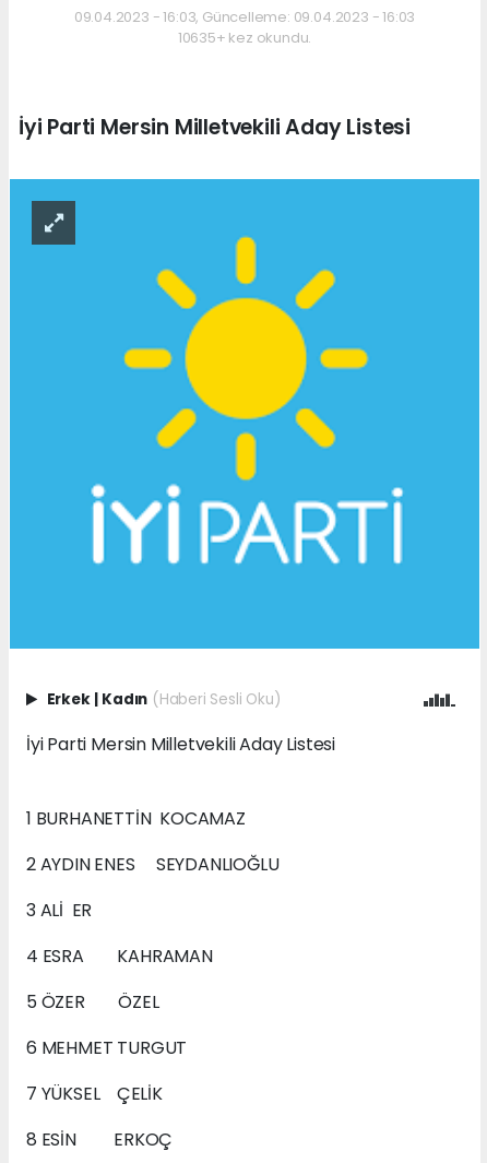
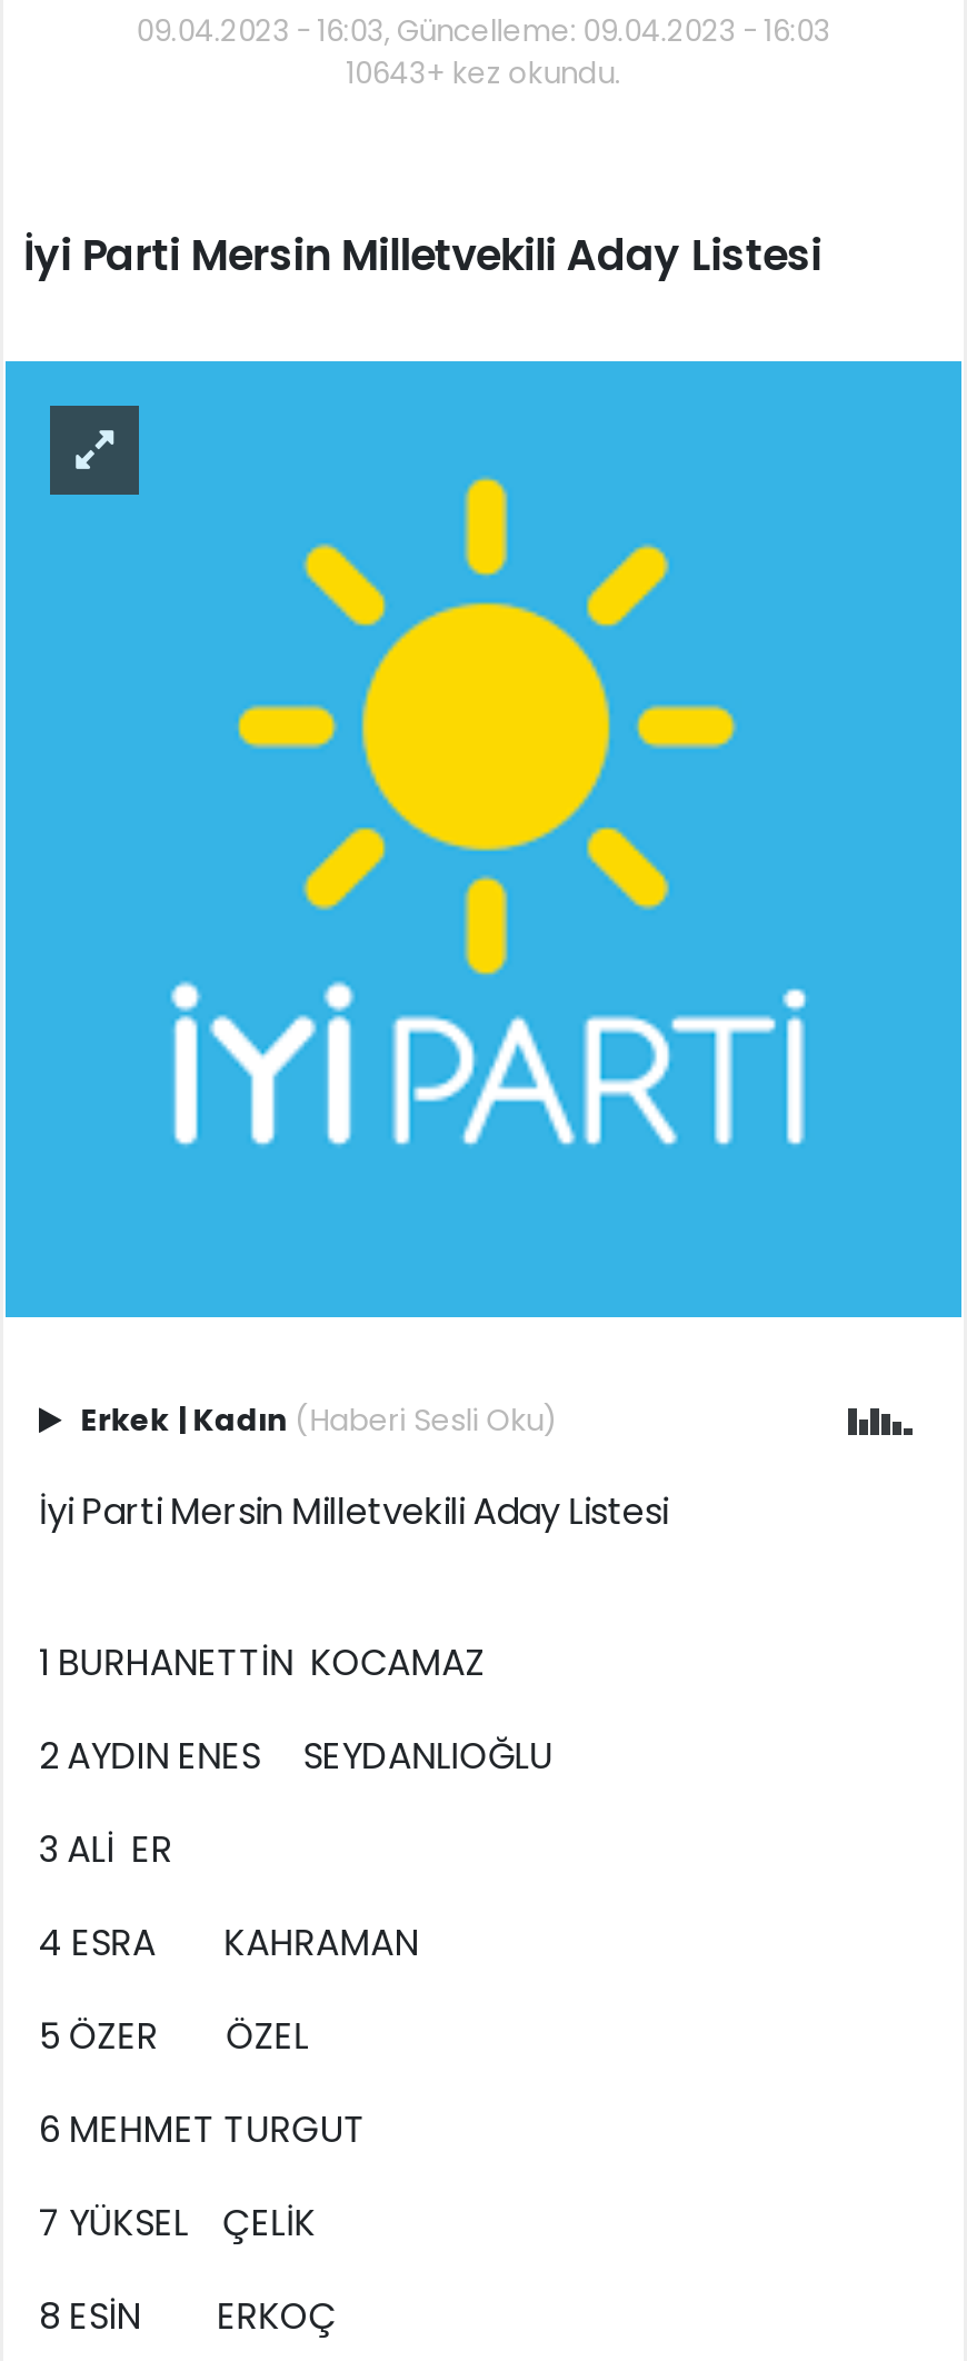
[178,27,312,48] 10635+ kez okundu. -> [346,52,621,94] 10643+ kez okundu.

